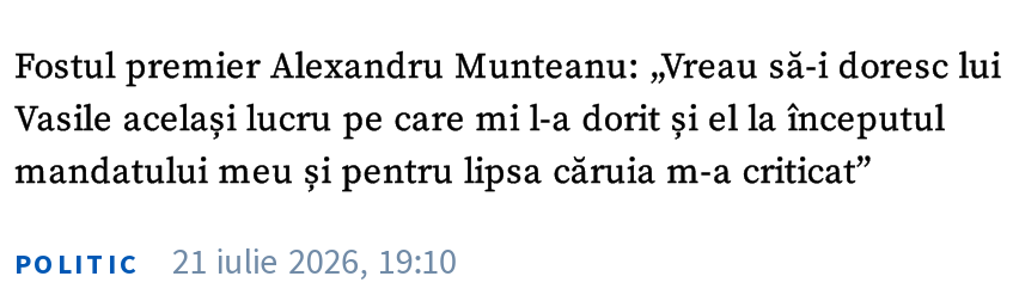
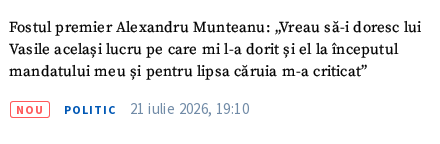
none -> [16,102,44,117] NOU

